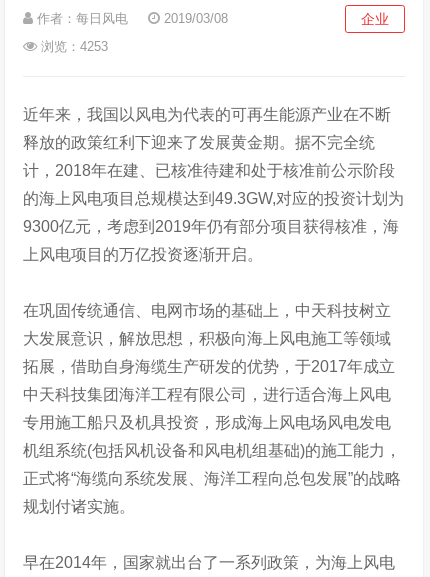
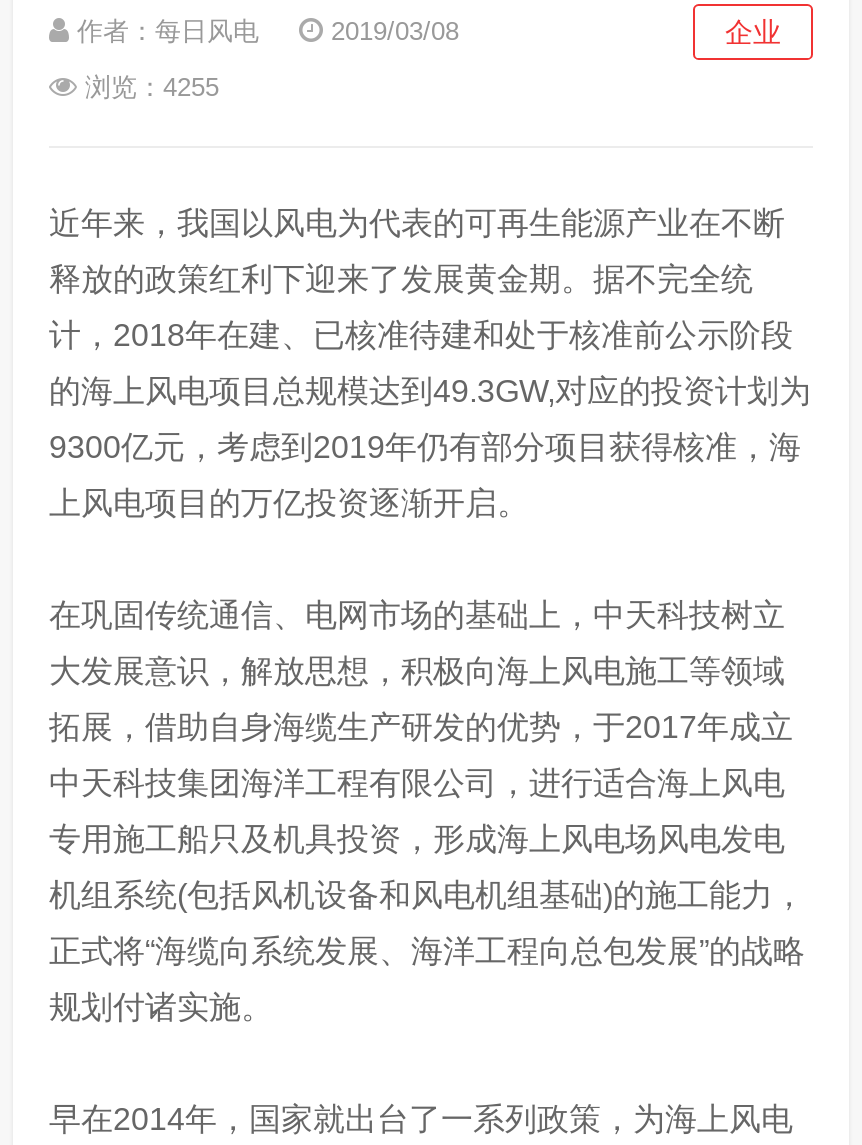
[37,39,108,54] 浏览：4253 -> [77,72,219,102] 浏览：4255

